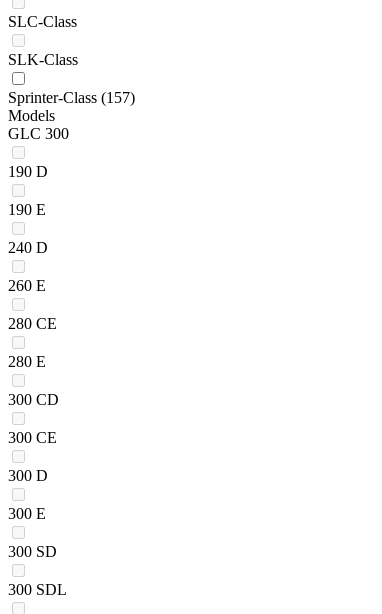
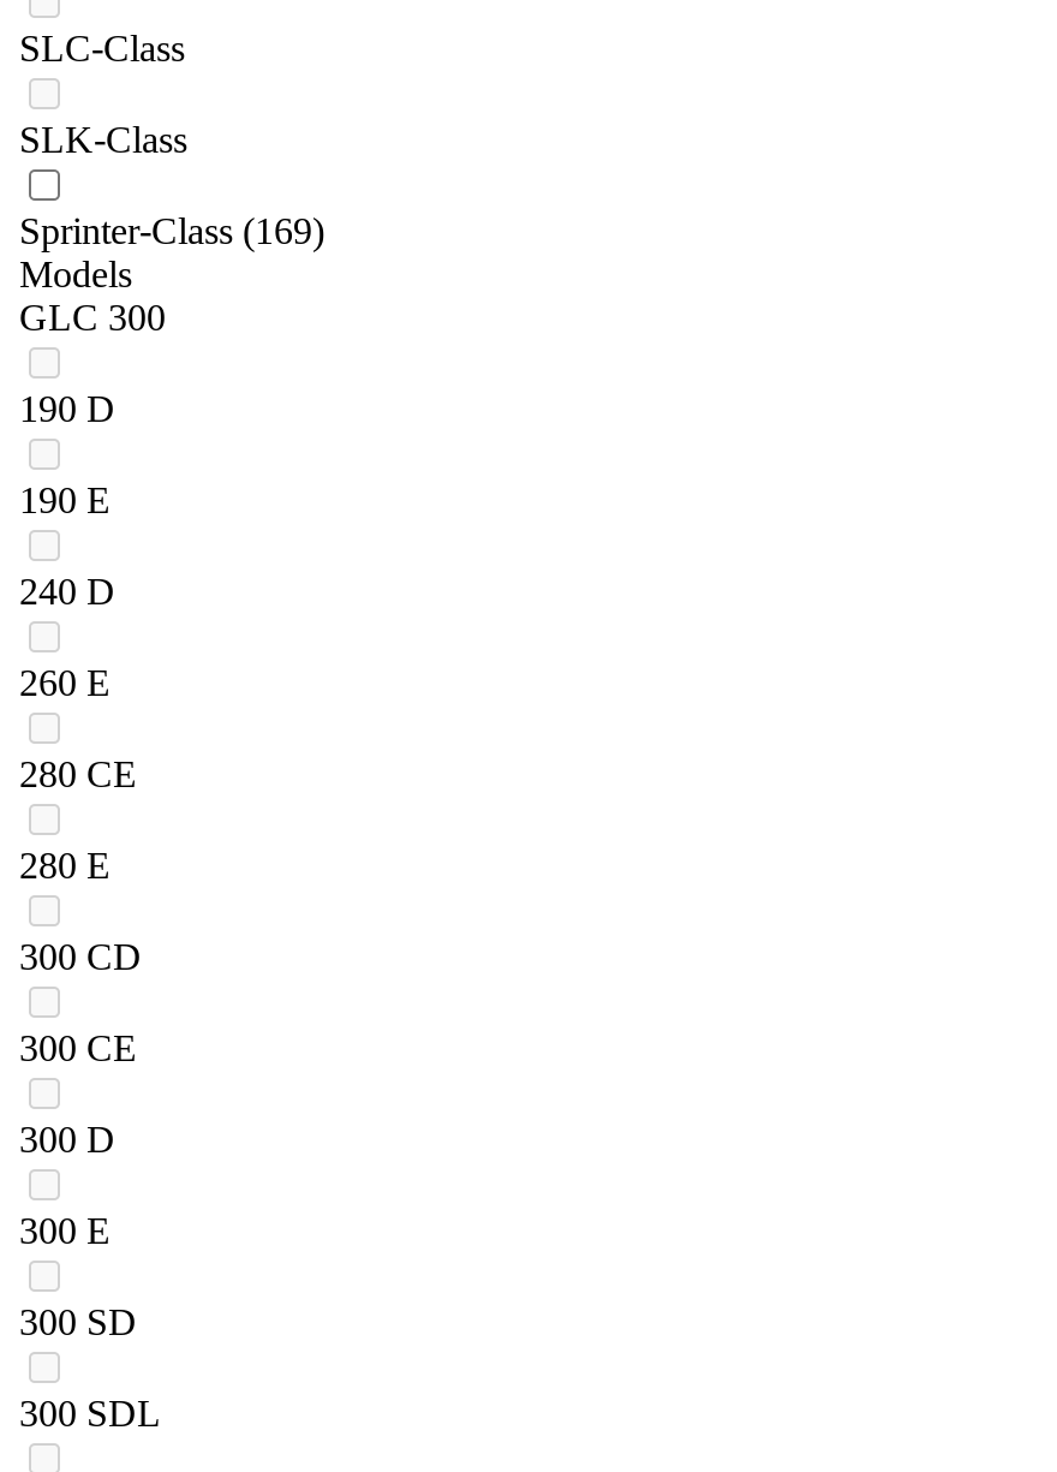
[8,89,135,106] Sprinter-Class (157) -> [19,211,324,252] Sprinter-Class (169)

